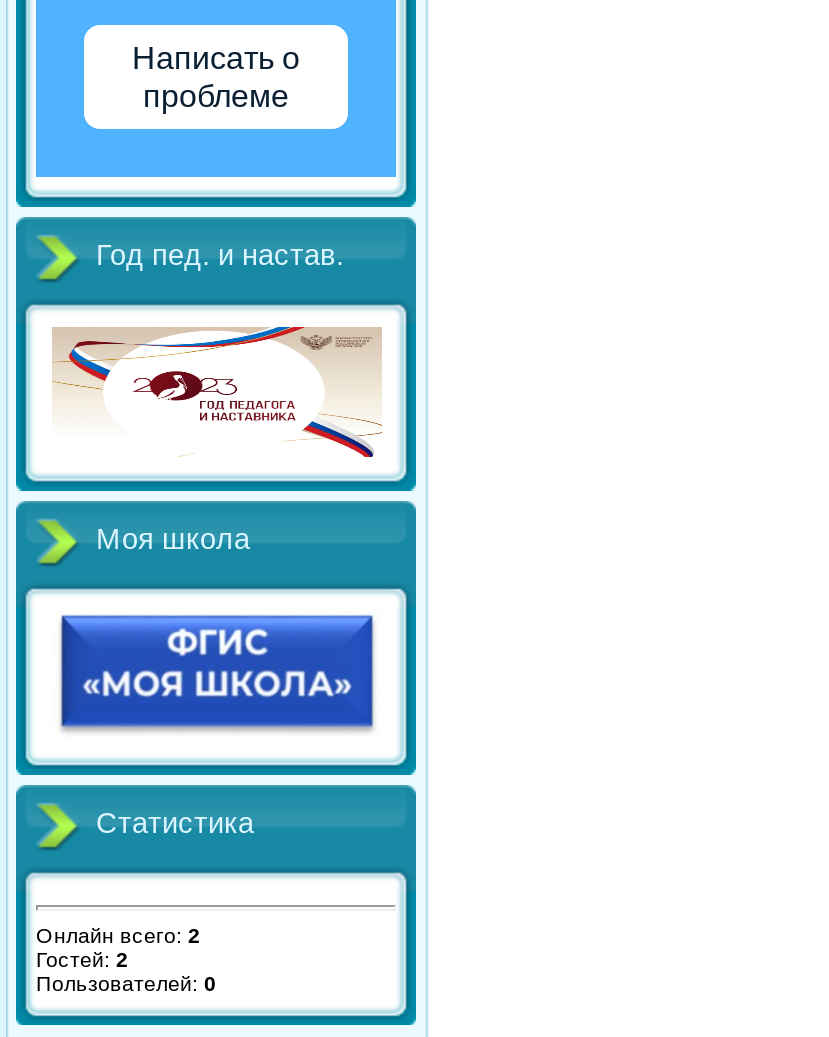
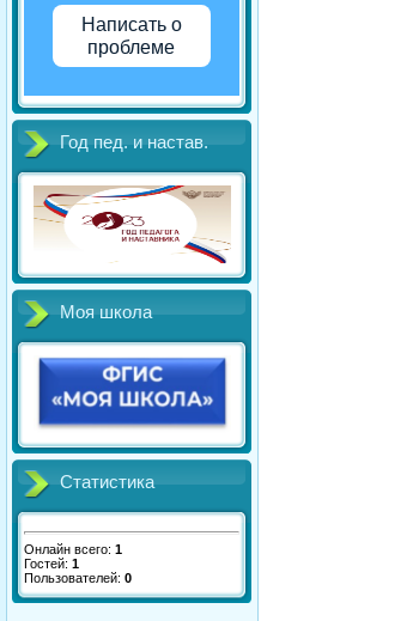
[36,922,200,946] Онлайн всего: 2 -> [24,542,122,556] Онлайн всего: 1
[36,946,128,970] Гостей: 2 -> [24,556,79,570] Гостей: 1

